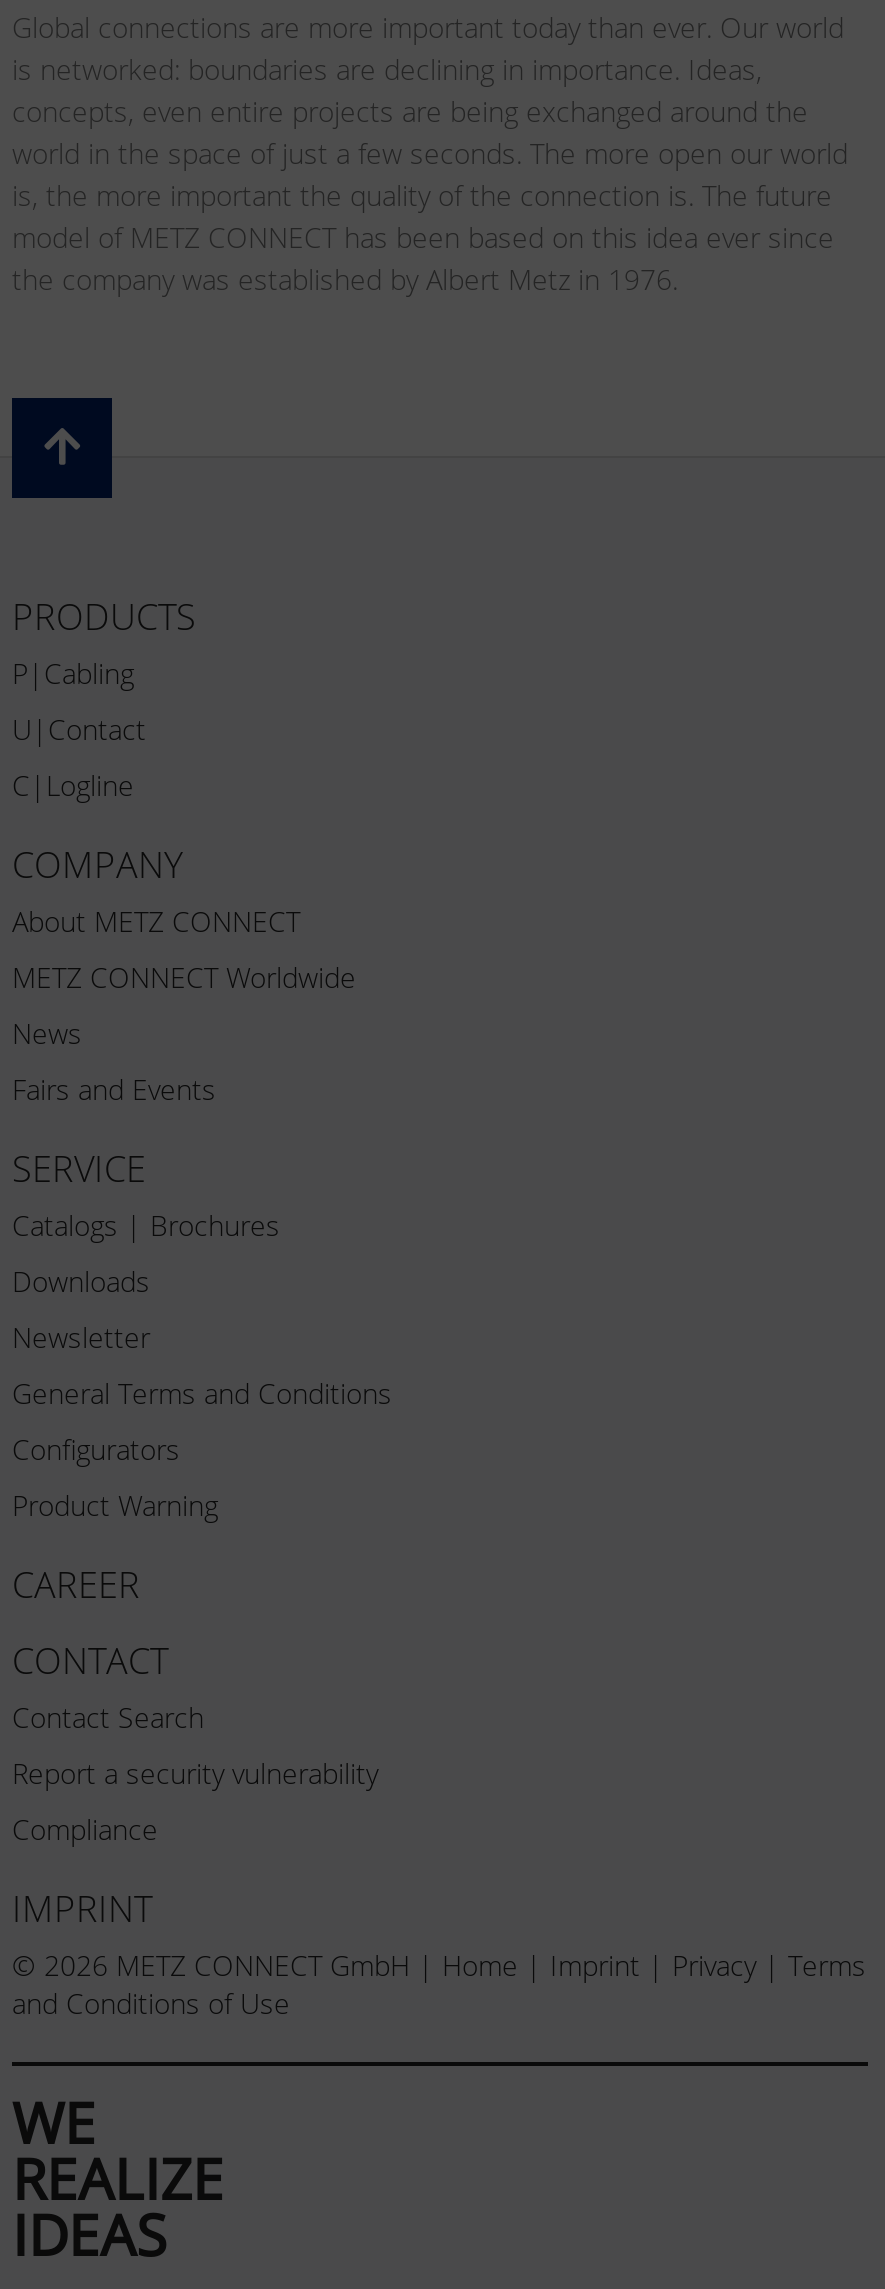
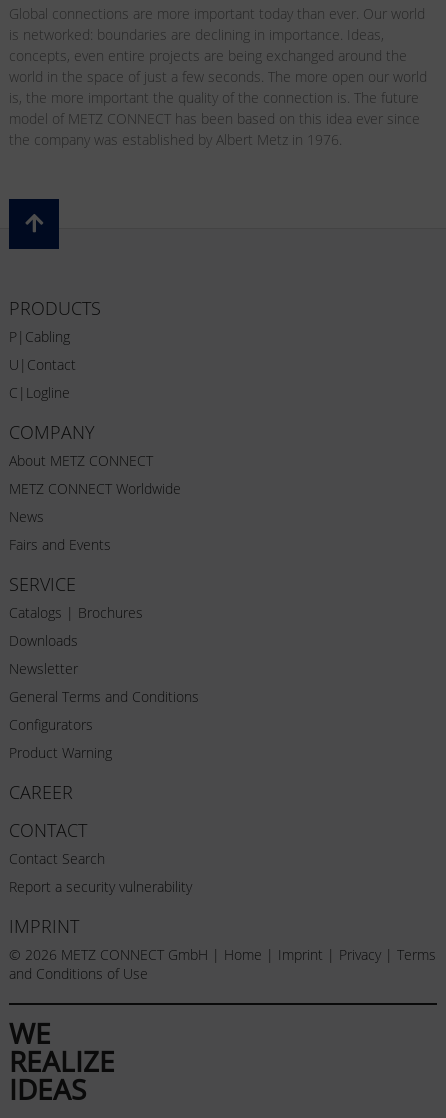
[12,1811,158,1849] Compliance -> none

